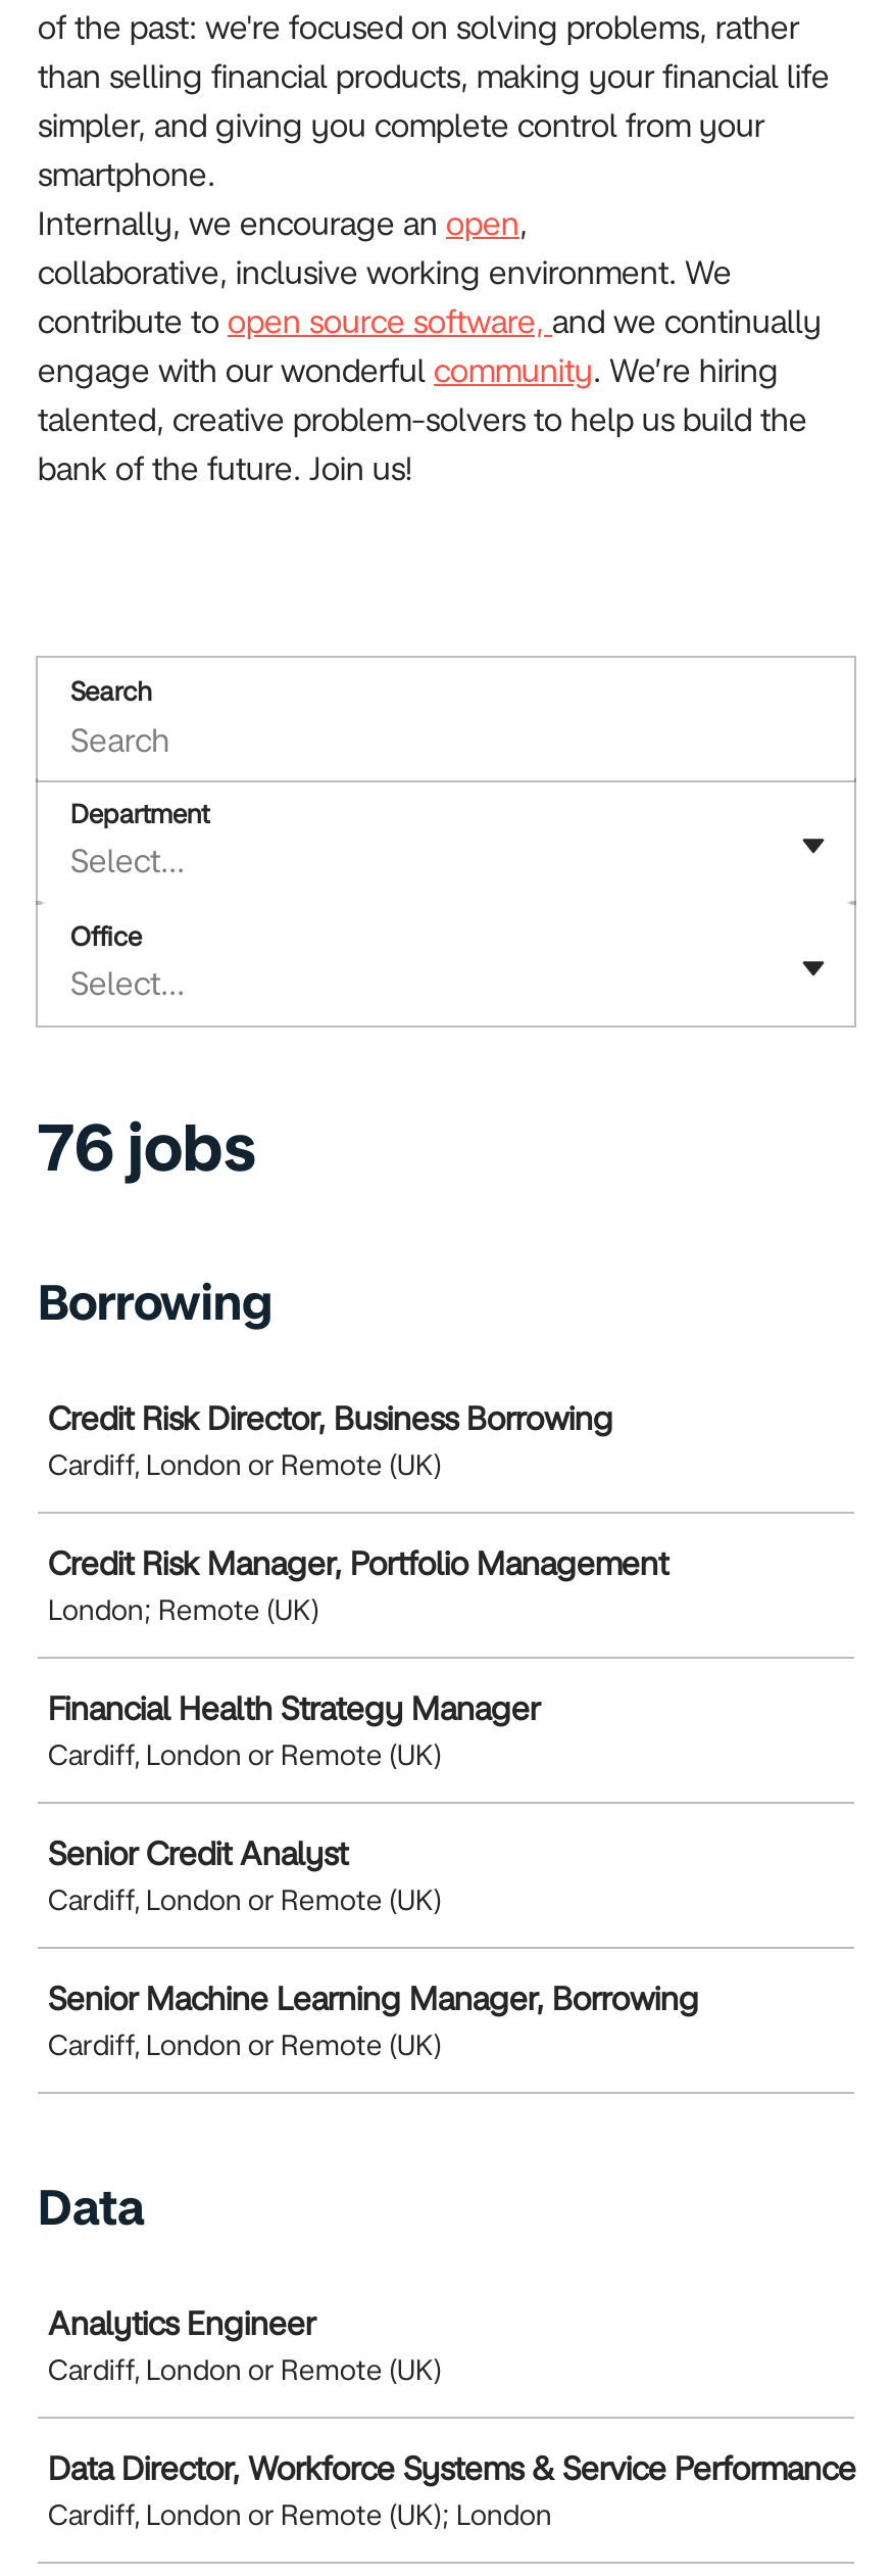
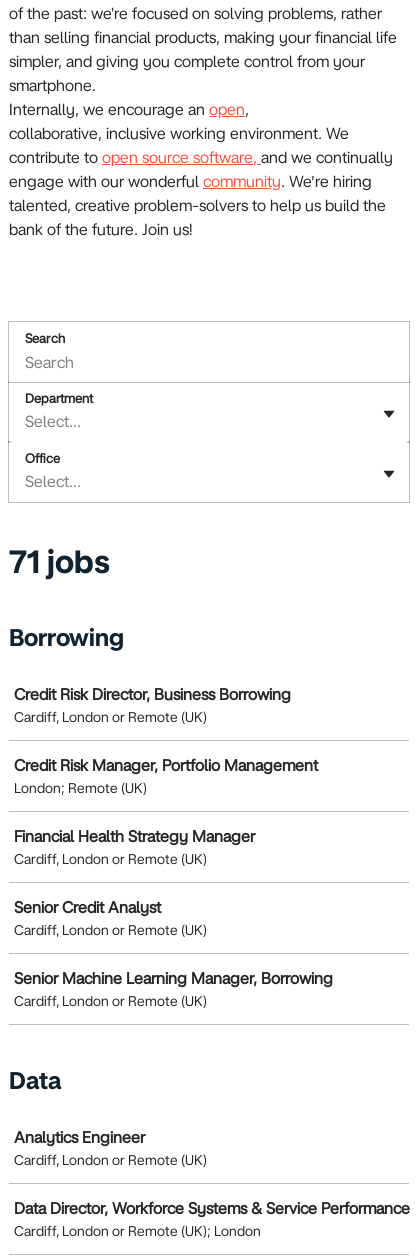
[38,1109,256,1187] 76 jobs -> [9,543,110,581] 71 jobs

